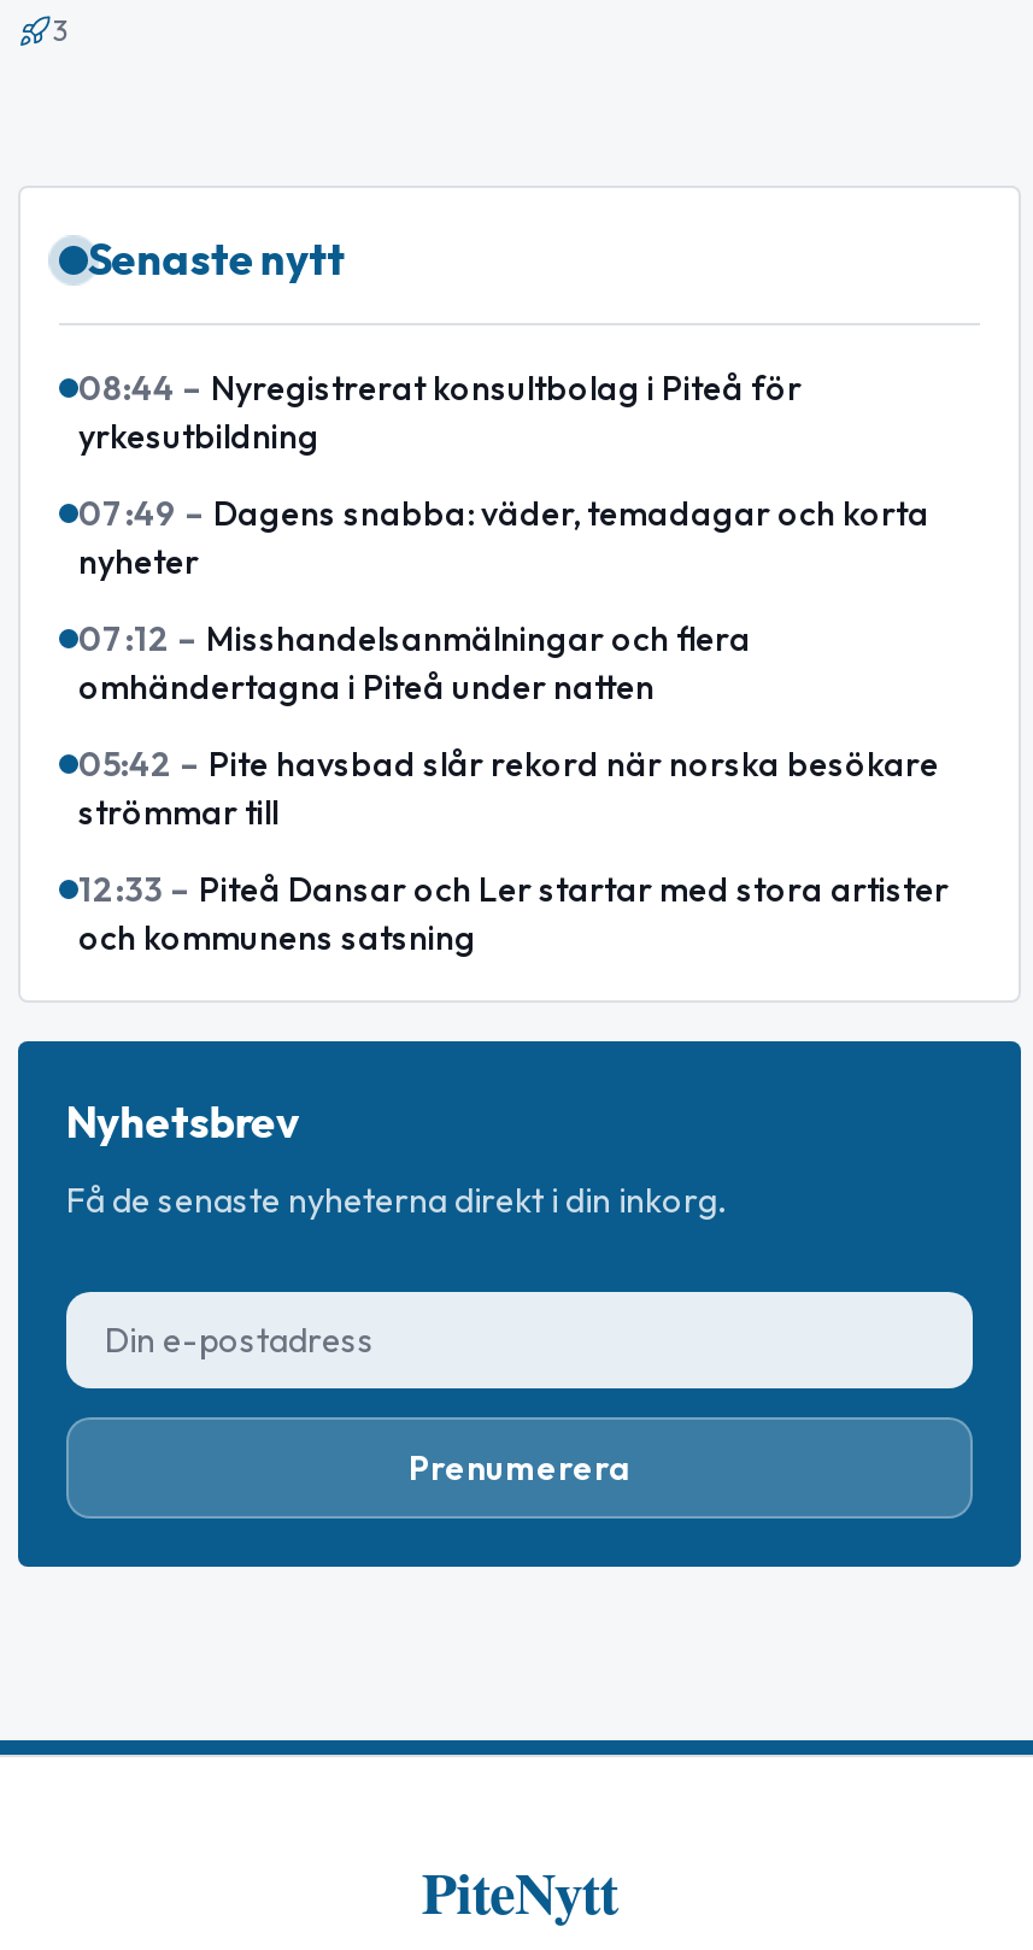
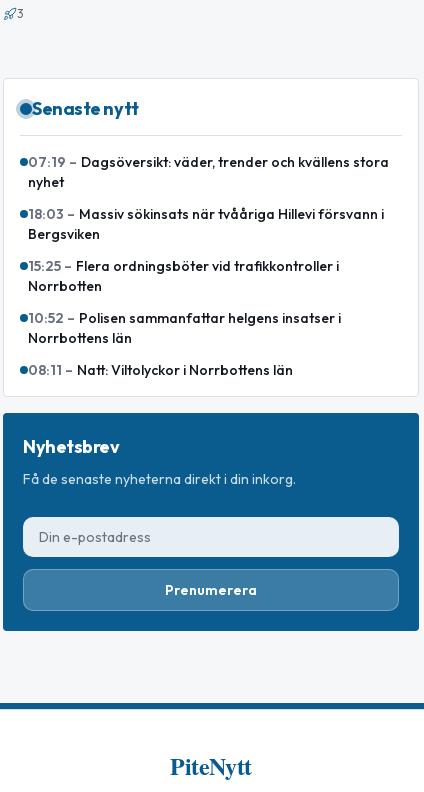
[78,366,802,457] 08:44 – Nyregistrerat konsultbolag i Piteå för | yrkesutbildning -> [28,153,389,191] 07:19 – Dagsöversikt: väder, trender och kvällens stora | nyhet
[78,491,929,583] 07:49 – Dagens snabba: väder, temadagar och korta | nyheter -> [28,205,384,243] 18:03 – Massiv sökinsats när tvååriga Hillevi försvann i | Bergsviken
[78,617,751,708] 07:12 – Misshandelsanmälningar och flera | omhändertagna i Piteå under natten -> [28,257,339,295] 15:25 – Flera ordningsböter vid trafikkontroller i | Norrbotten
[78,742,939,834] 05:42 – Pite havsbad slår rekord när norska besökare | strömmar till -> [28,309,341,347] 10:52 – Polisen sammanfattar helgens insatser i | Norrbottens län
[78,867,949,959] 12:33 – Piteå Dansar och Ler startar med stora artister | och kommunens satsning -> [28,361,293,379] 08:11 – Natt: Viltolyckor i Norrbottens län

